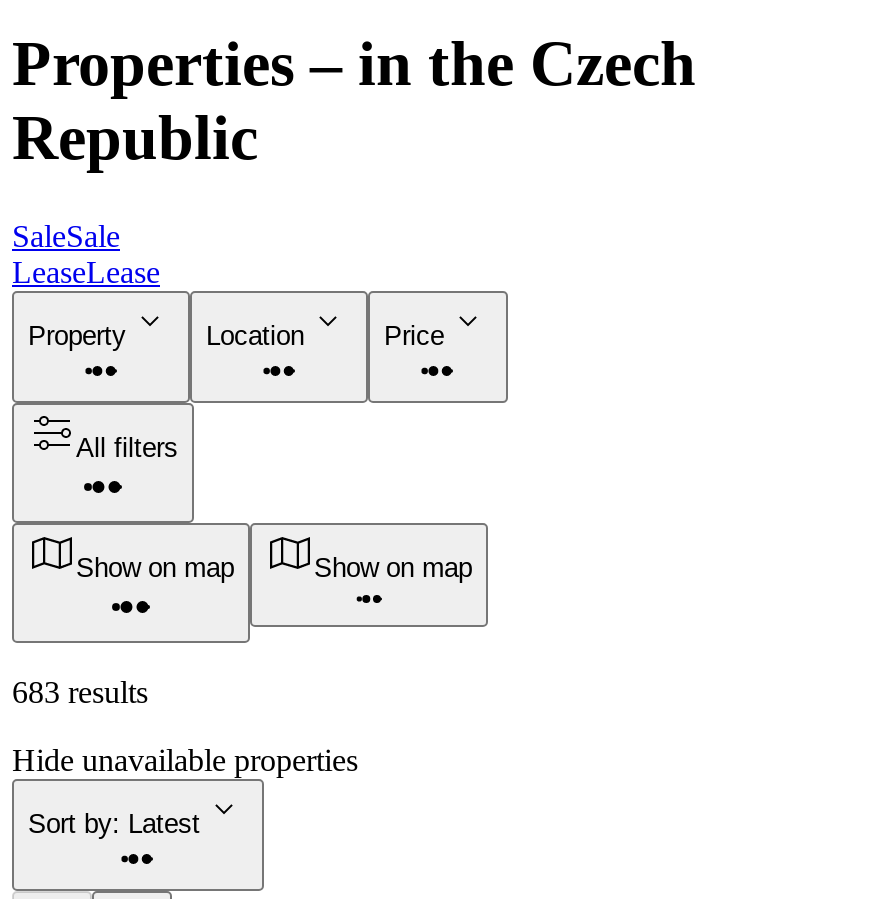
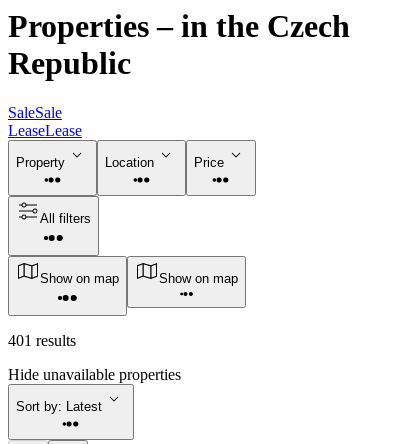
[12,675,148,709] 683 results -> [8,332,76,349] 401 results

